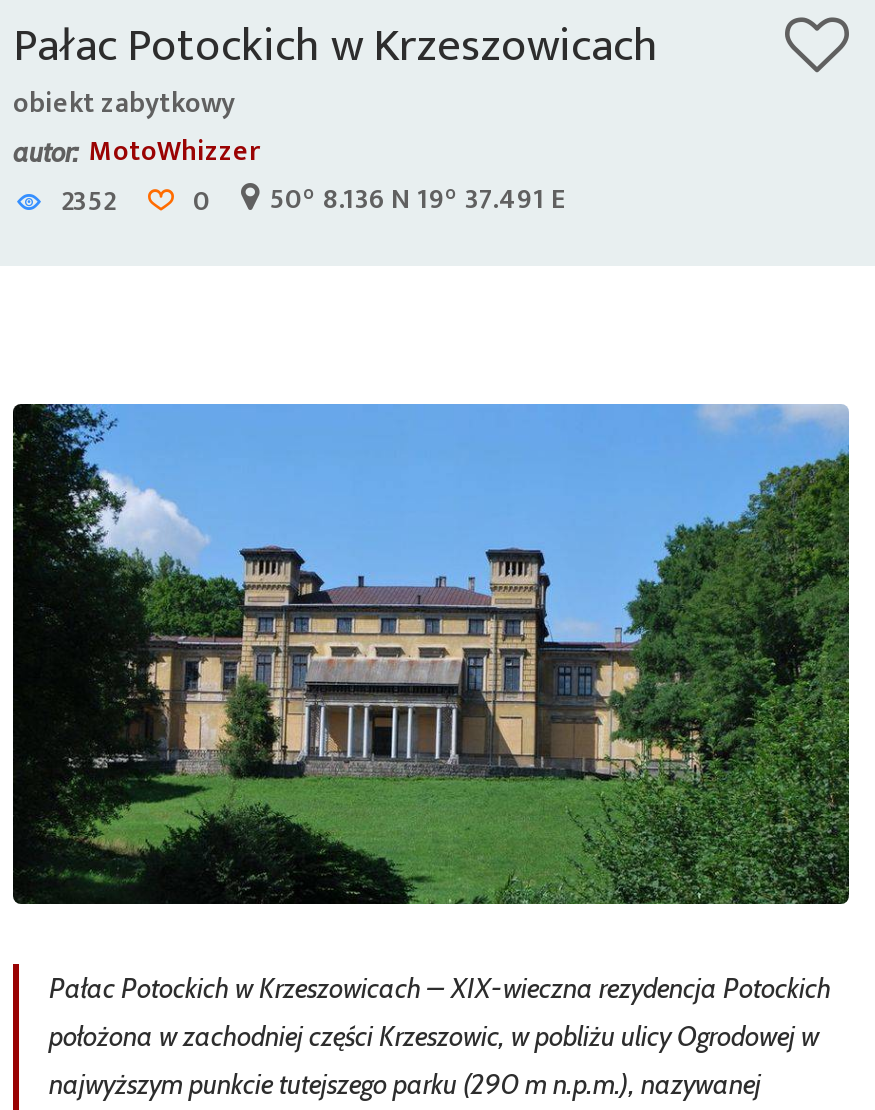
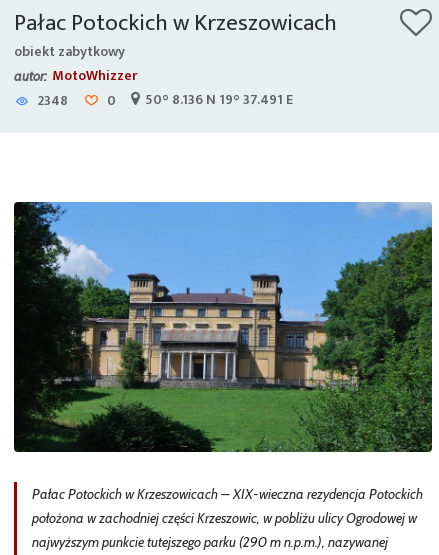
[55,178,115,224] 2352 -> [35,89,68,112] 2348

